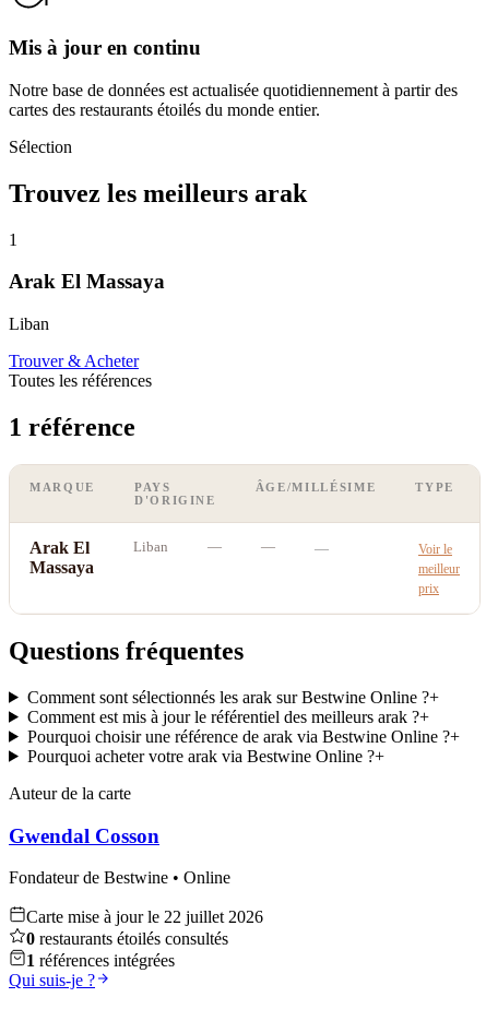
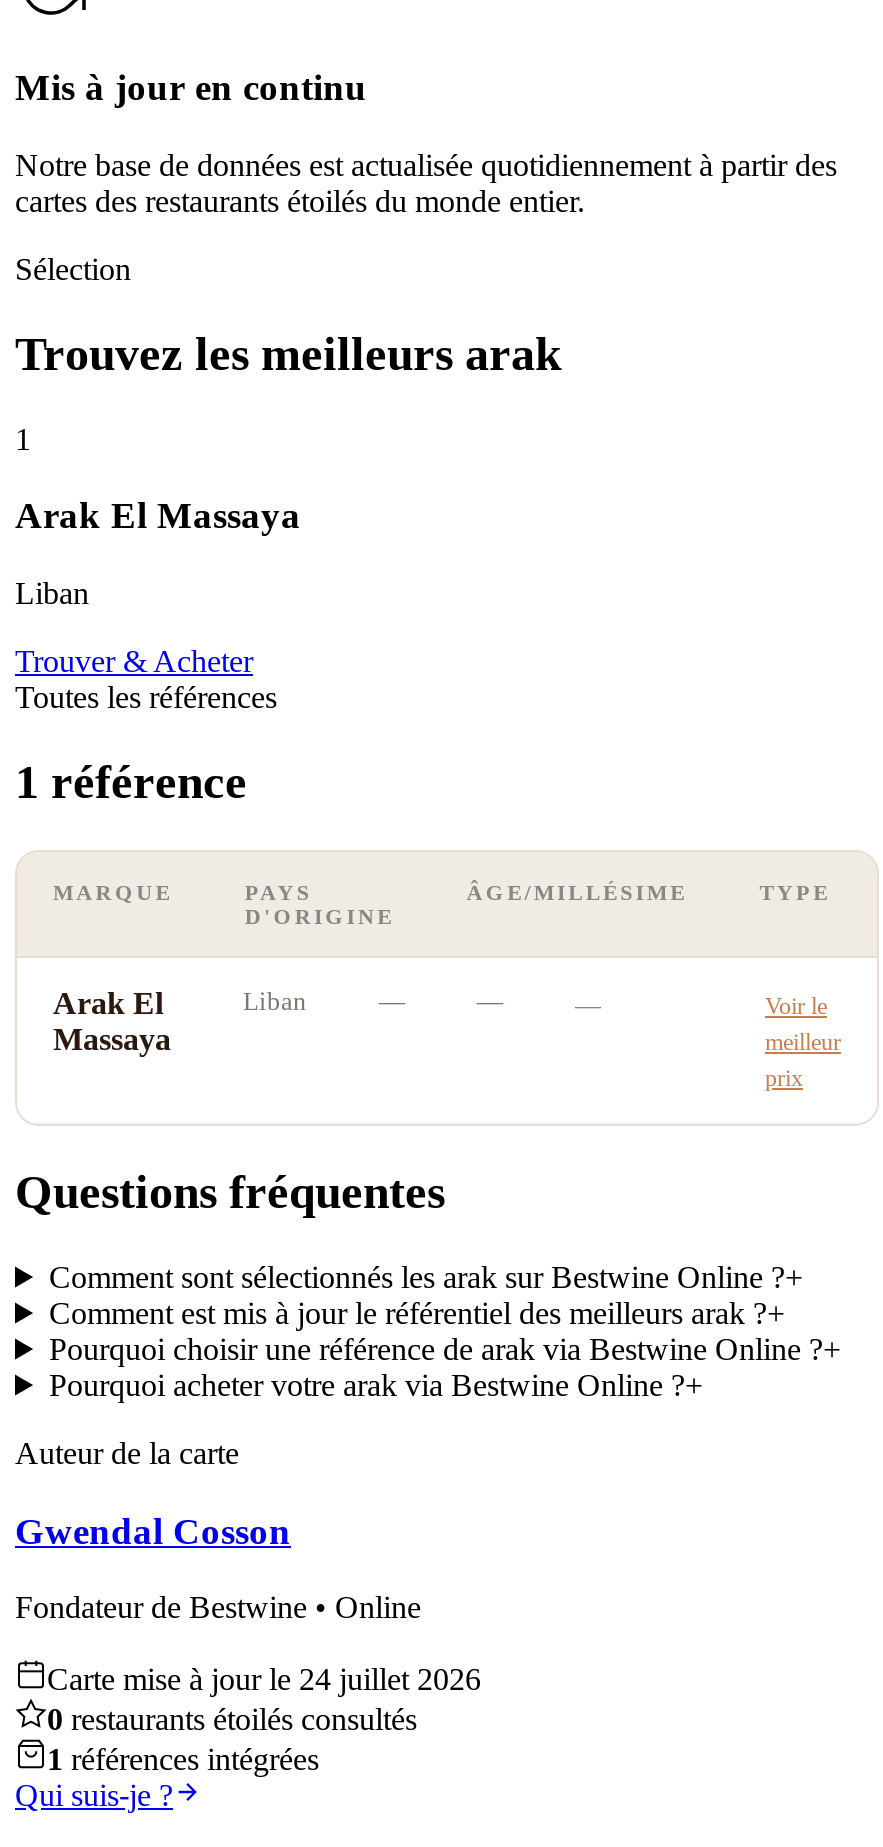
[26,908,263,926] Carte mise à jour le 22 juillet 2026 -> [47,1662,481,1696] Carte mise à jour le 24 juillet 2026

